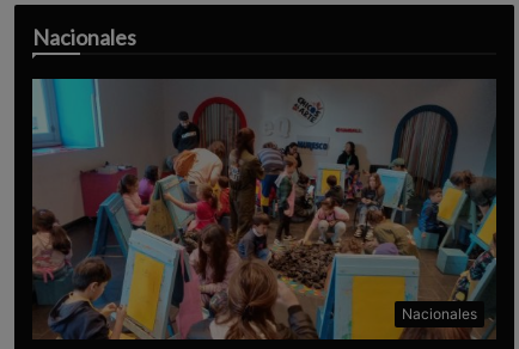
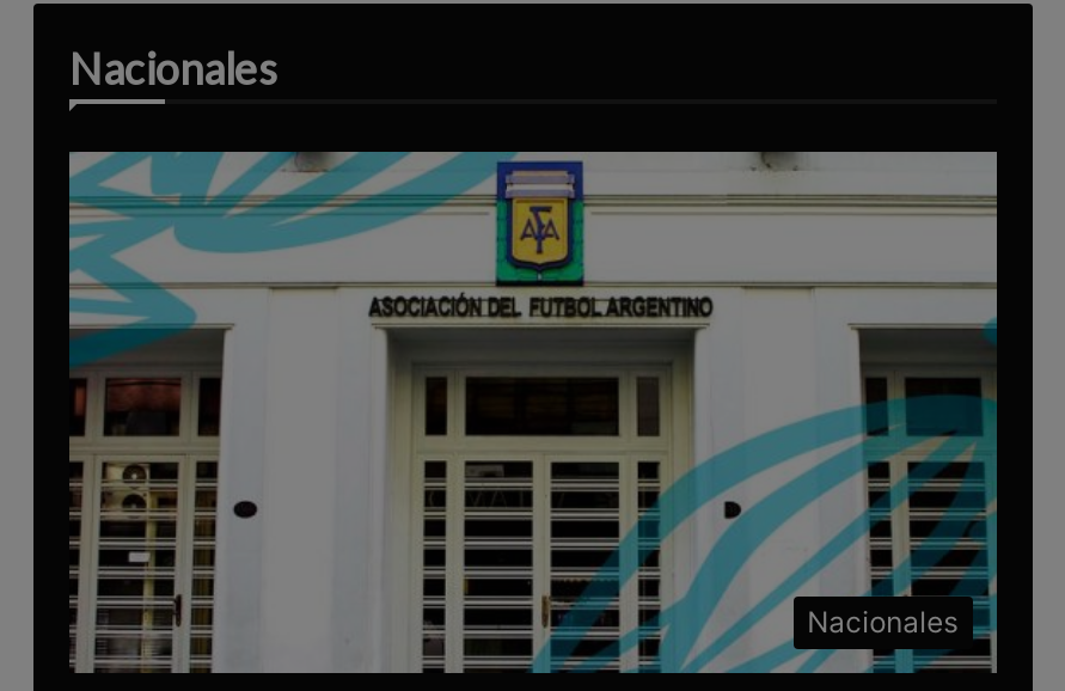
[31,78,497,341] [image] -> [67,149,999,675] [image]

